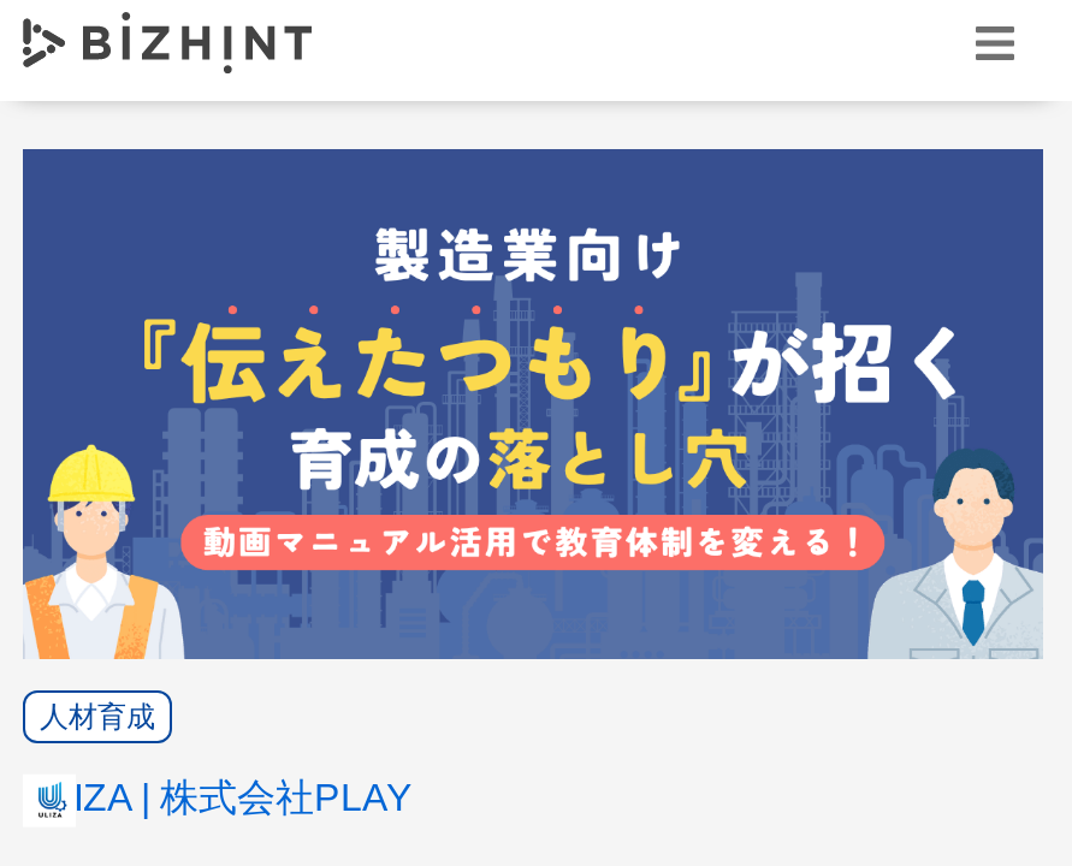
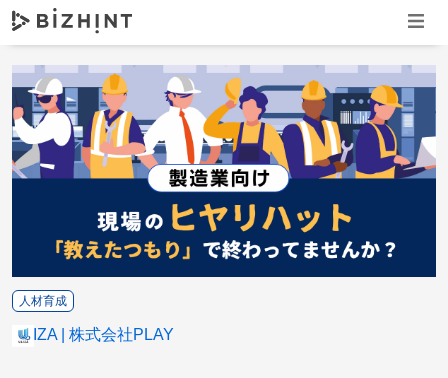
[20,147,1046,662] [image] -> [11,65,437,278] [image]

